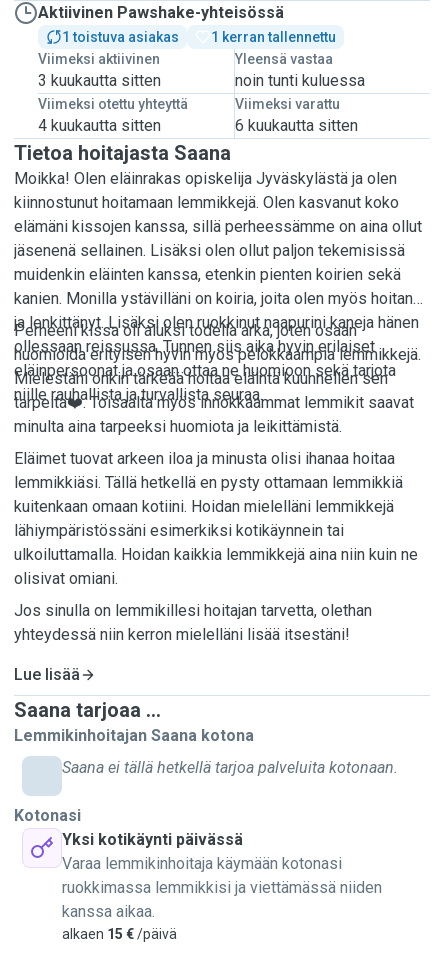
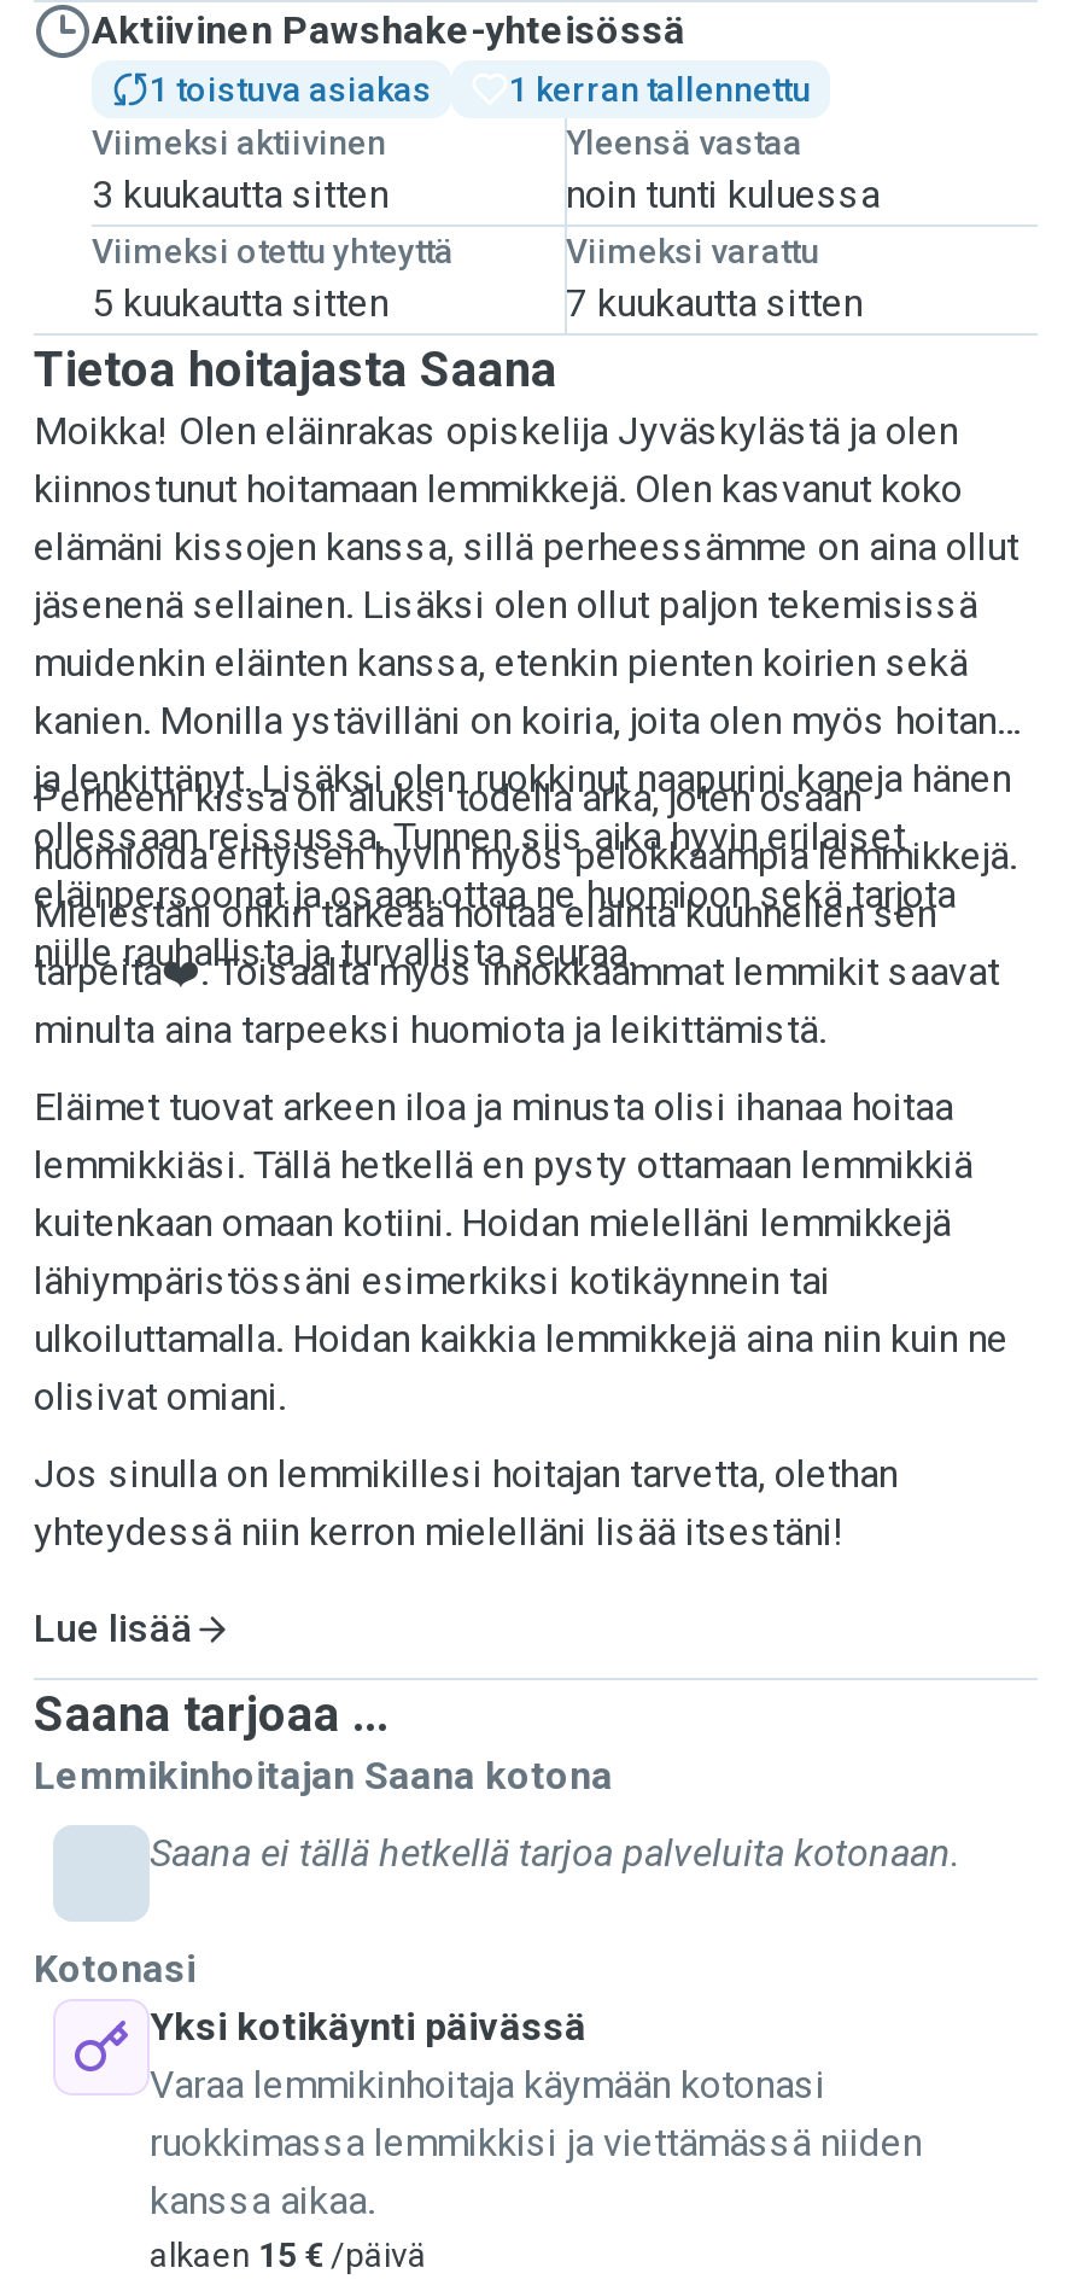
[38,116,161,135] 4 kuukautta sitten -> [92,280,388,326] 5 kuukautta sitten
[234,116,357,135] 6 kuukautta sitten -> [566,280,863,326] 7 kuukautta sitten

